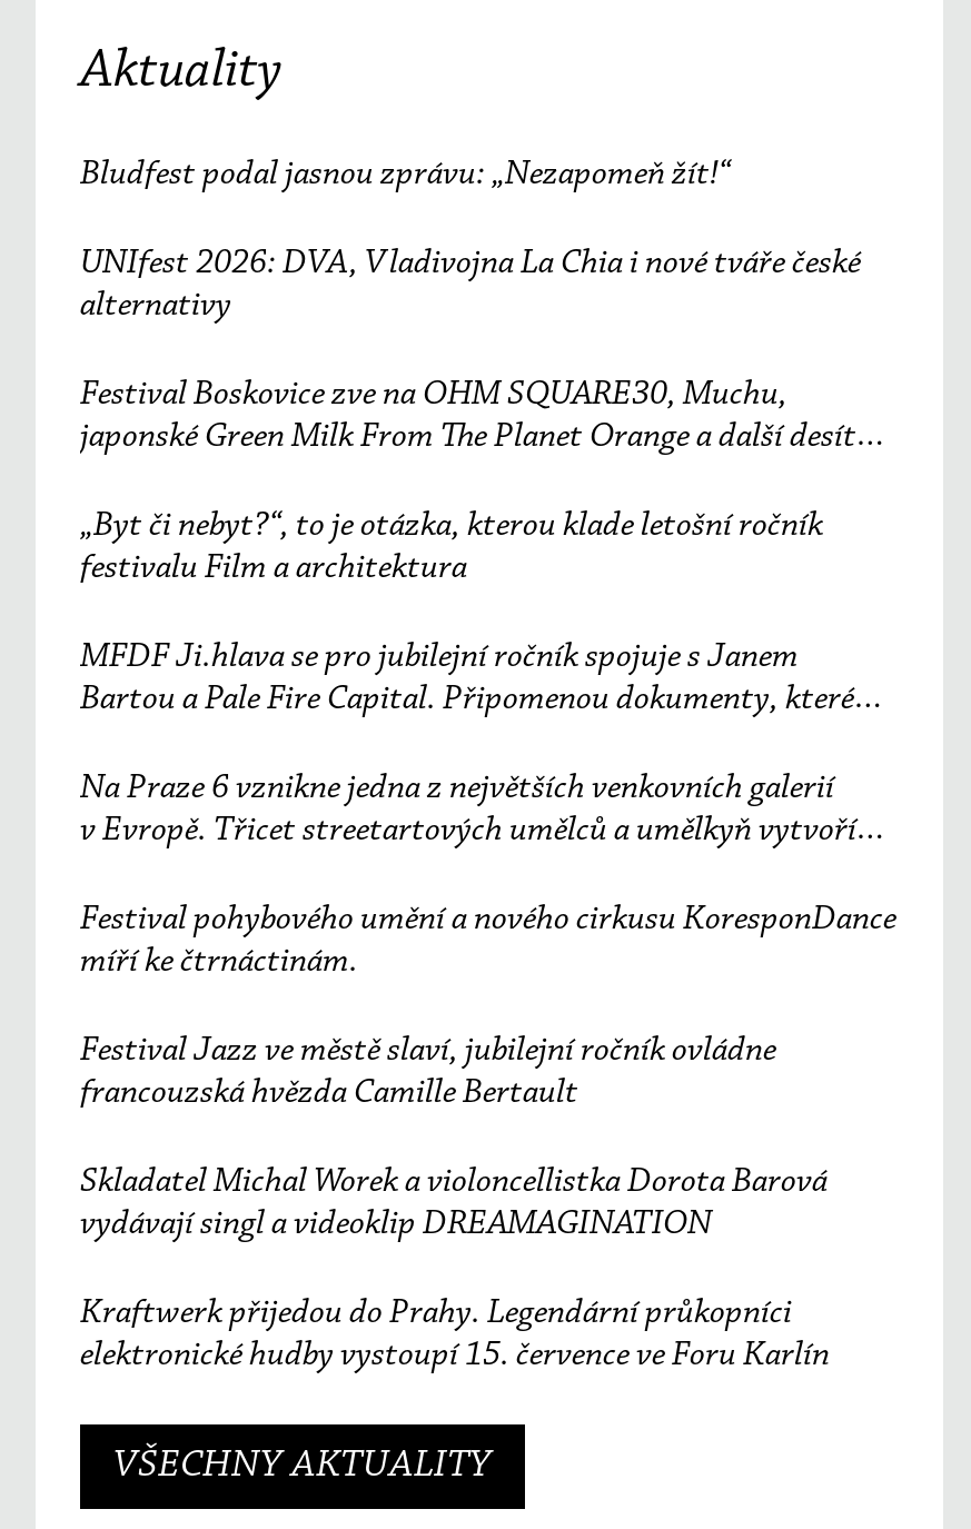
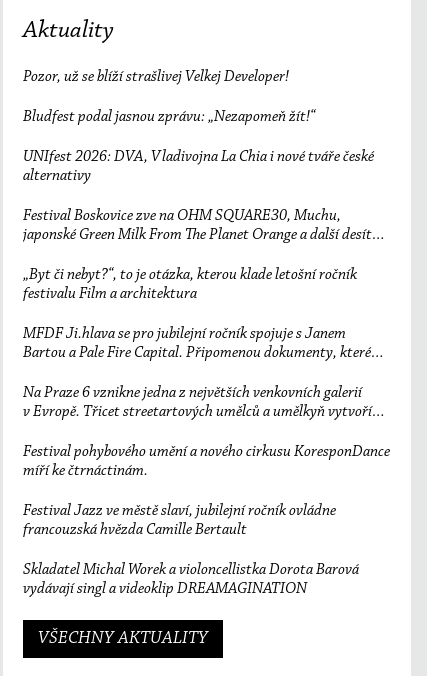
none -> [23,69,289,85] Pozor, už se blíží strašlivej Velkej Developer!
moved [80,156,896,1199] -> [23,109,390,578]: Bludfest podal jasnou zprávu: „Nezapomeň žít!“ | UNIfest 2026: DVA, Vladivojna La Chia i nové tváře české | alternativy | ... | francouzská hvězda Camille Bertault | Skladatel Michal Worek a violoncellistka Dorota Barová
[80,1295,830,1372] Kraftwerk přijedou do Prahy. Legendární průkopníci | elektronické hudby vystoupí 15. července ve Foru Karlín -> none

